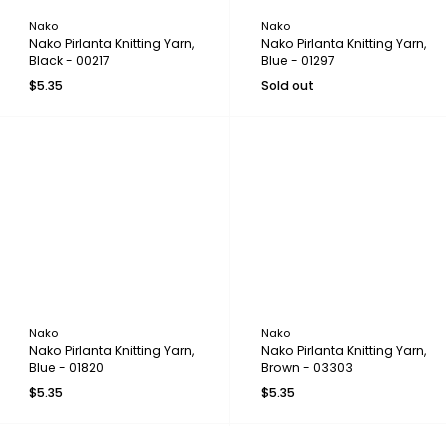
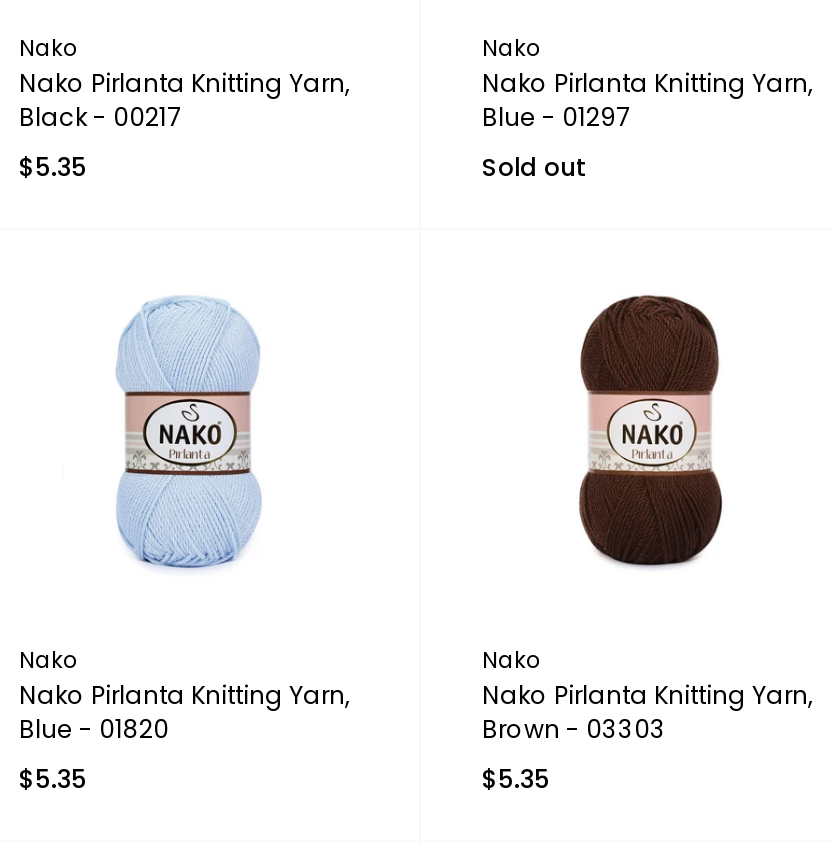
none -> [115,295,263,571] [image]
none -> [577,293,725,569] [image]

